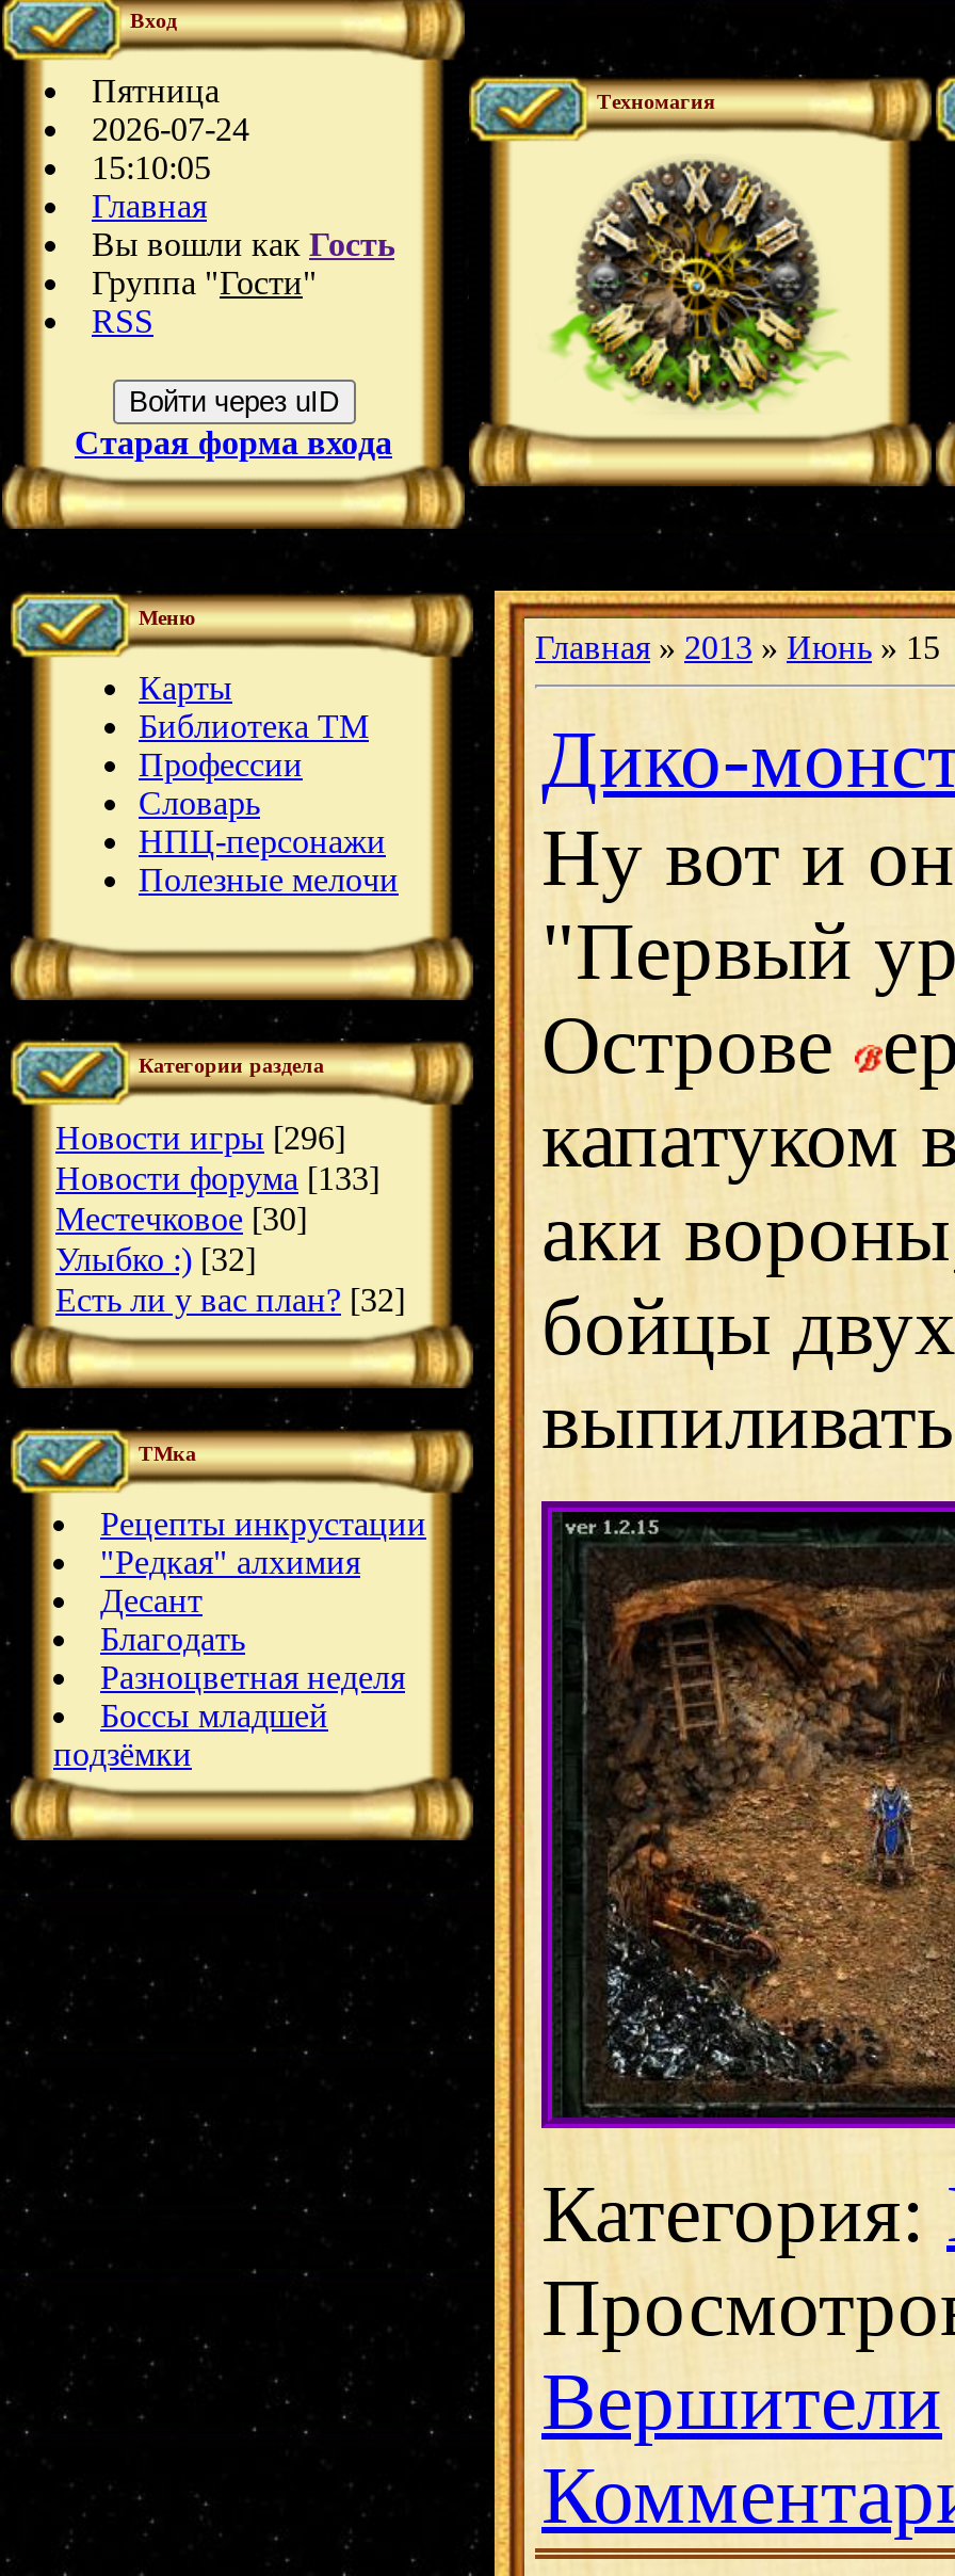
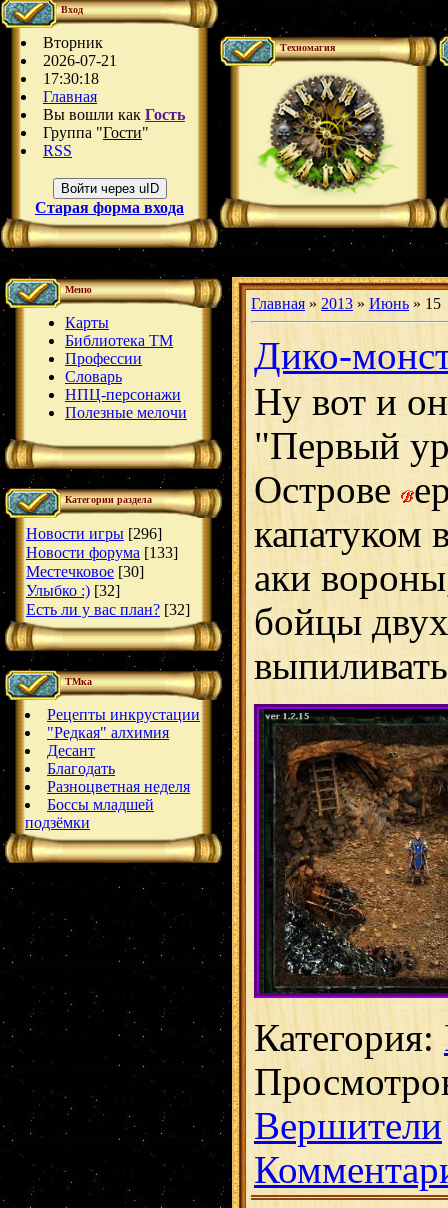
[92,73,249,186] Пятница | 2026-07-24 | 15:10:05 -> [43,34,117,87] Вторник | 2026-07-21 | 17:30:18

